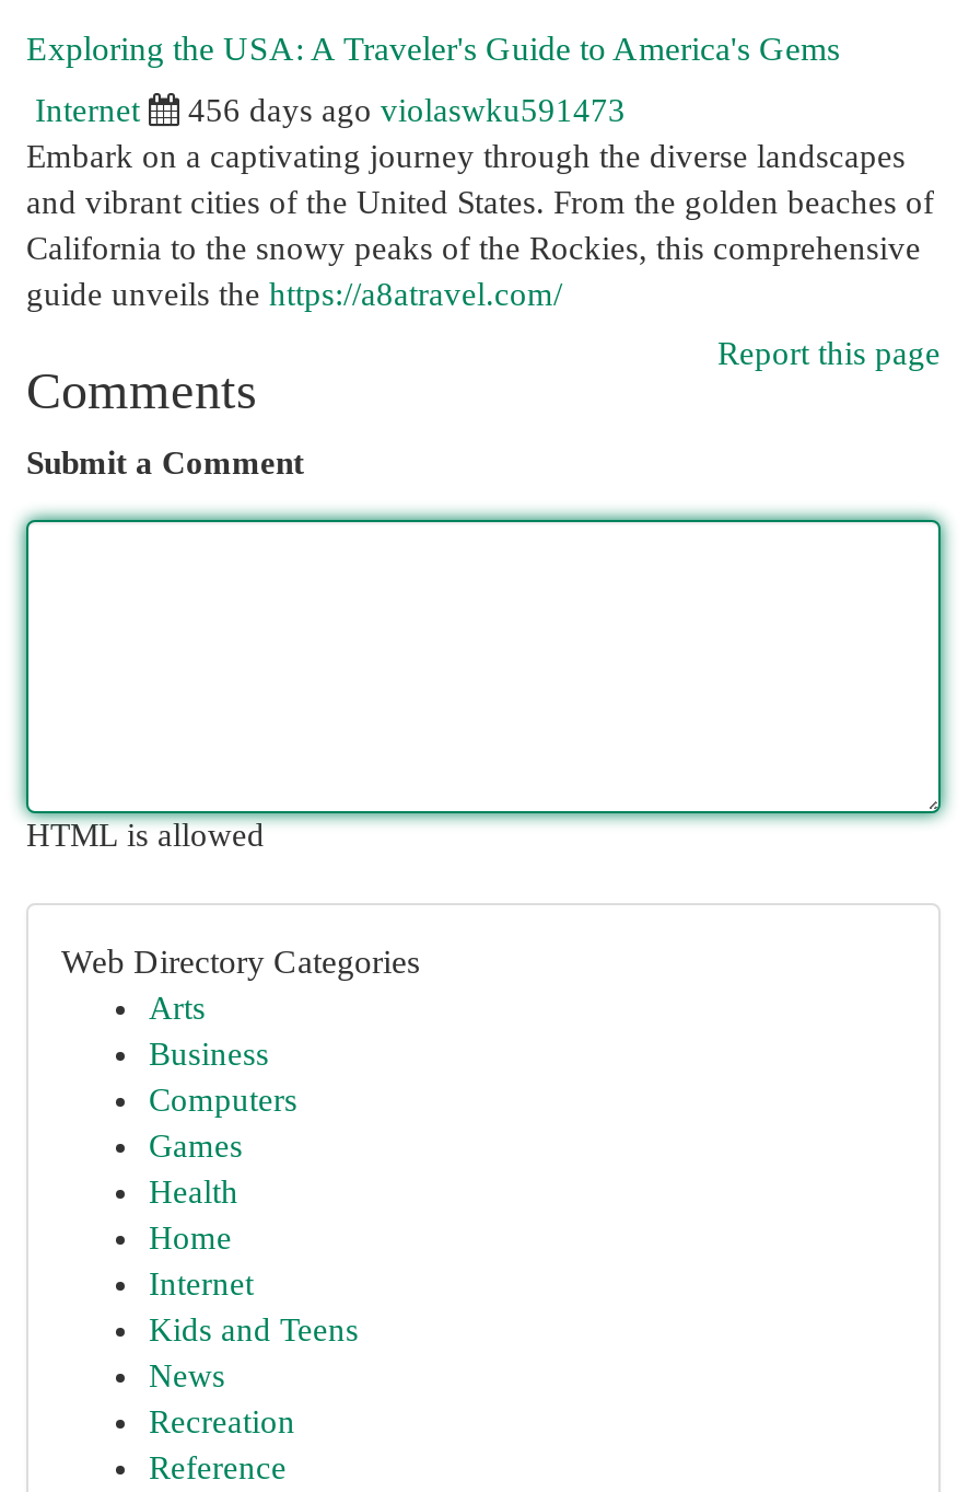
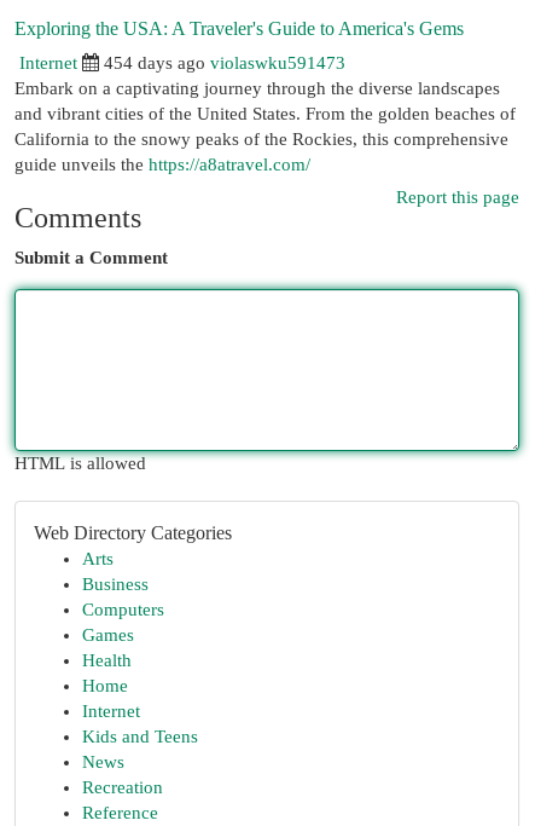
[188,93,626,128] 456 days ago violaswku591473 -> [104,53,345,73] 454 days ago violaswku591473

